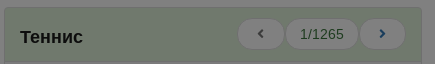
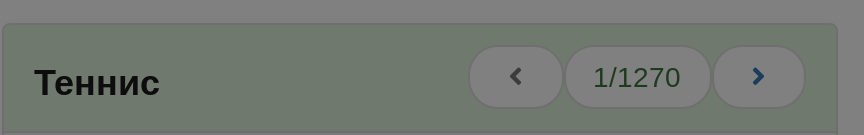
[299,26,343,42] 1/1265 -> [593,61,681,93] 1/1270

